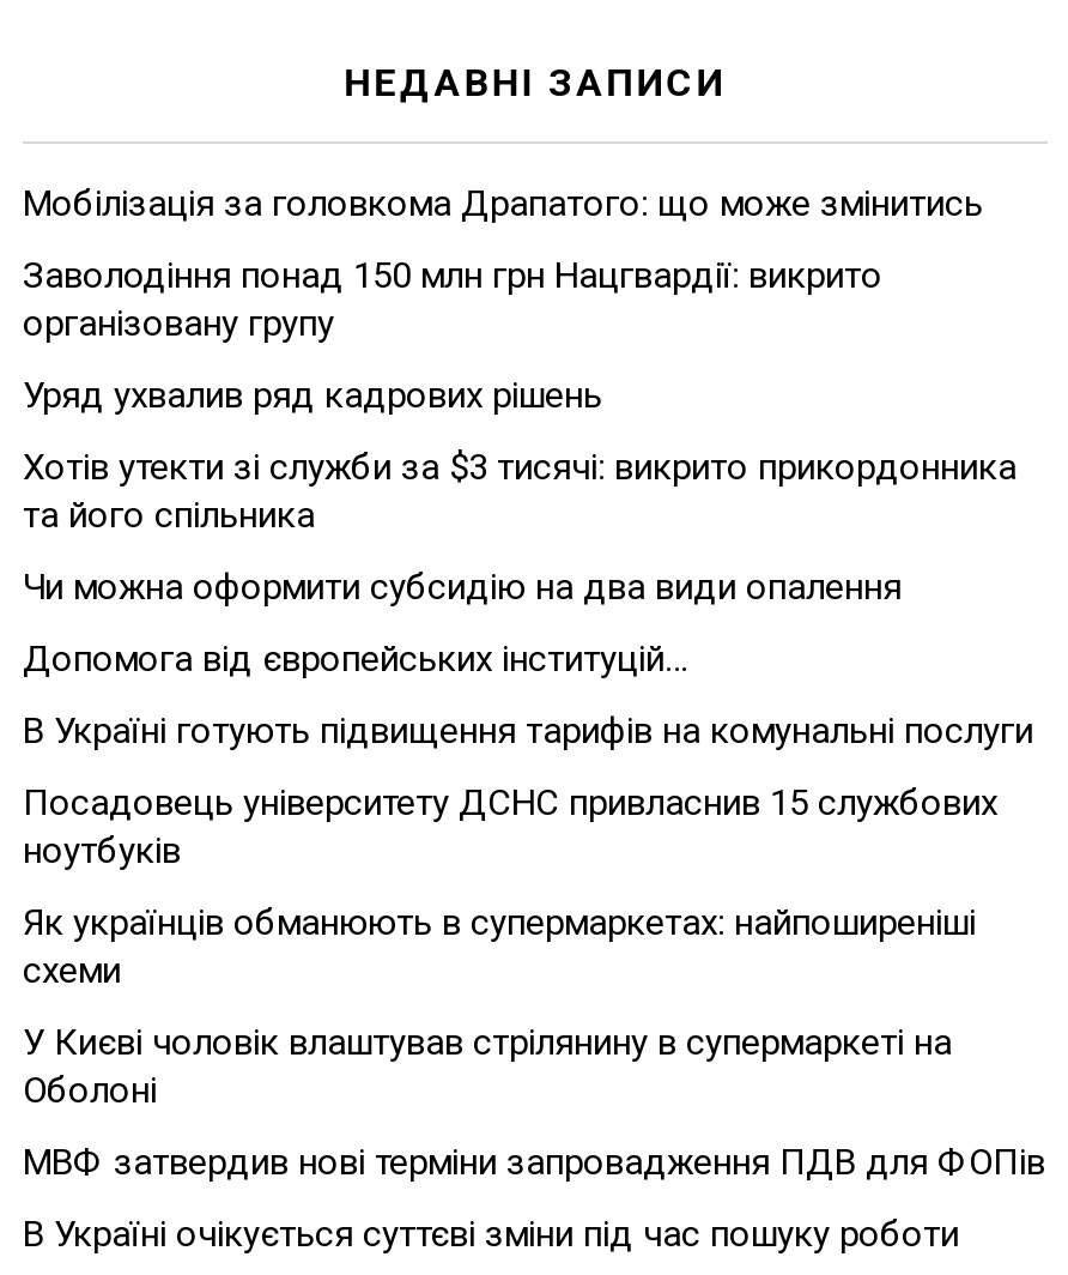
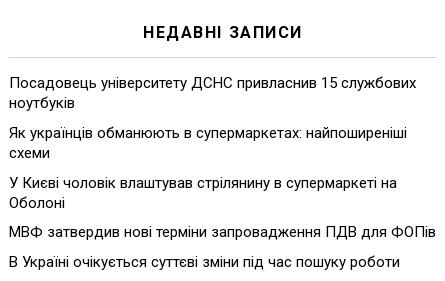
[23,182,1033,752] Мобілізація за головкома Драпатого: що може змінитись | Заволодіння понад 150 млн грн Нацгвардії: викрито | організовану групу | Уряд ухвалив ряд кадрових рішень | Хотів утекти зі служби за $3 тисячі: викрито прикордонника | та його спільника | Чи можна оформити субсидію на два види опалення | Допомога від європейських інституцій… | В Україні готують підвищення тарифів на комунальні послуги -> none

